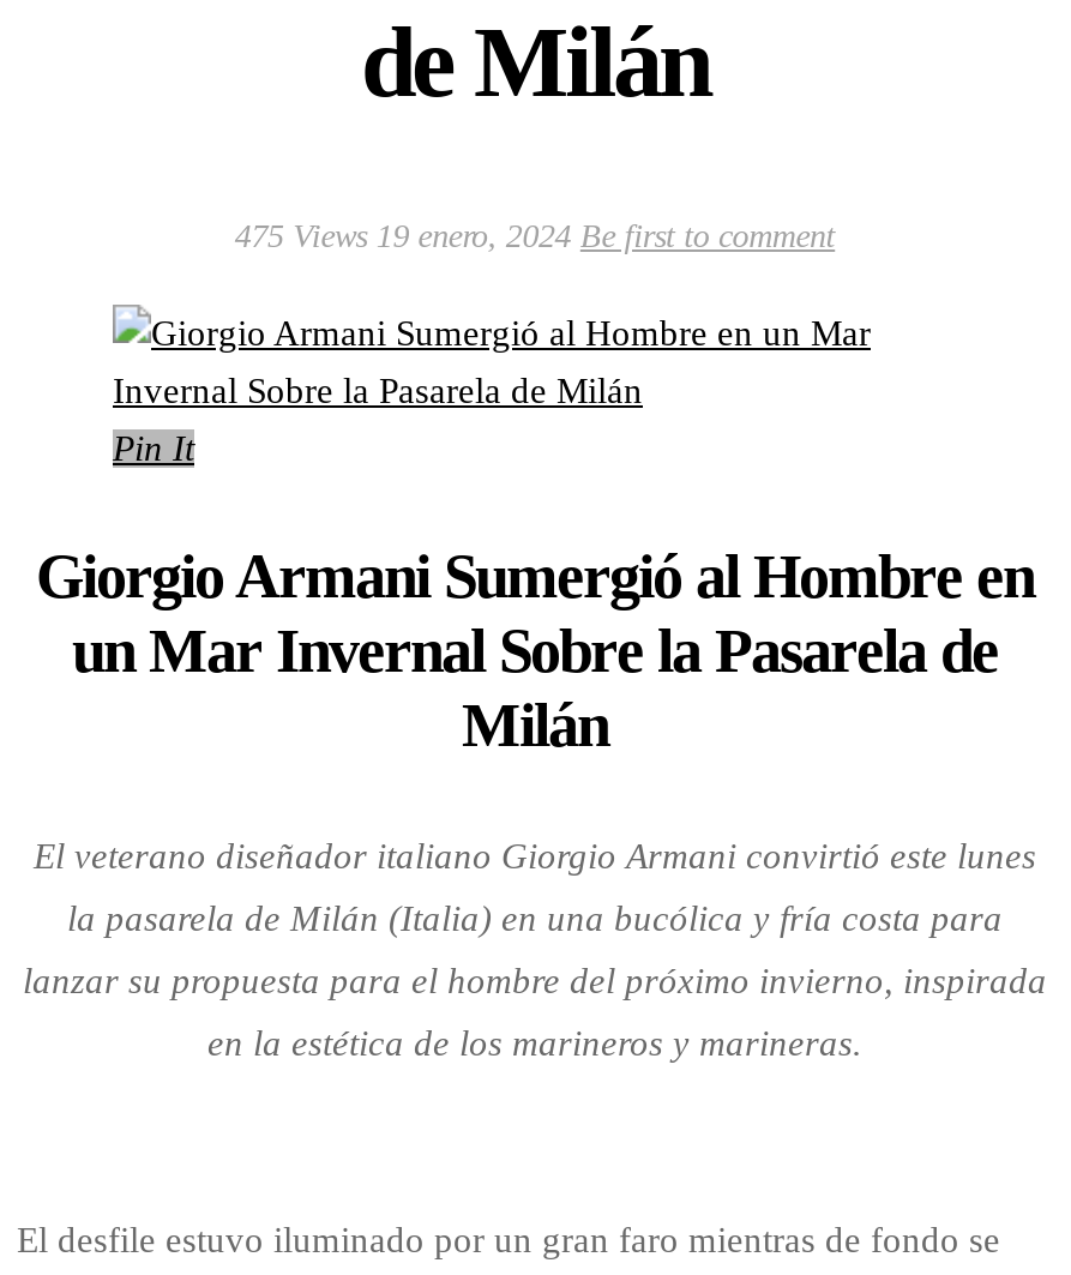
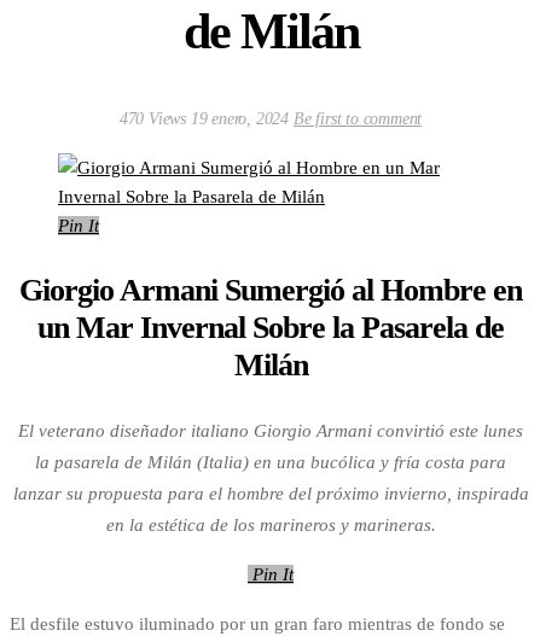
[235,218,835,254] 475 Views 19 enero, 2024 Be first to comment -> [119,109,422,128] 470 Views 19 enero, 2024 Be first to comment
none -> [252,564,294,584] Pin It

